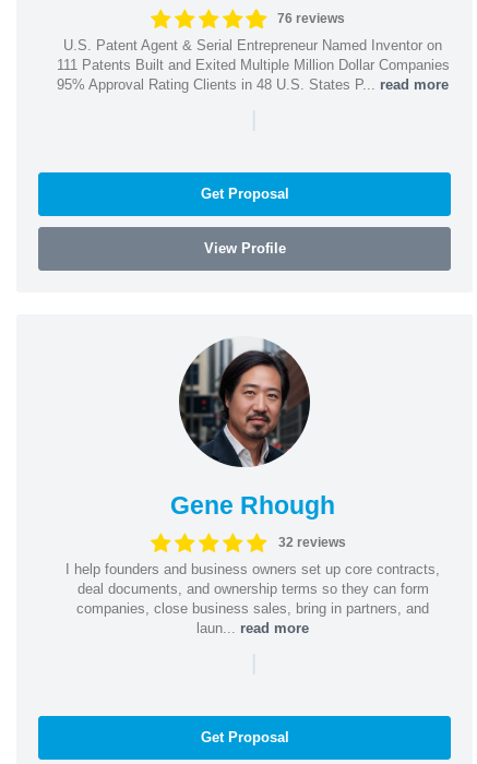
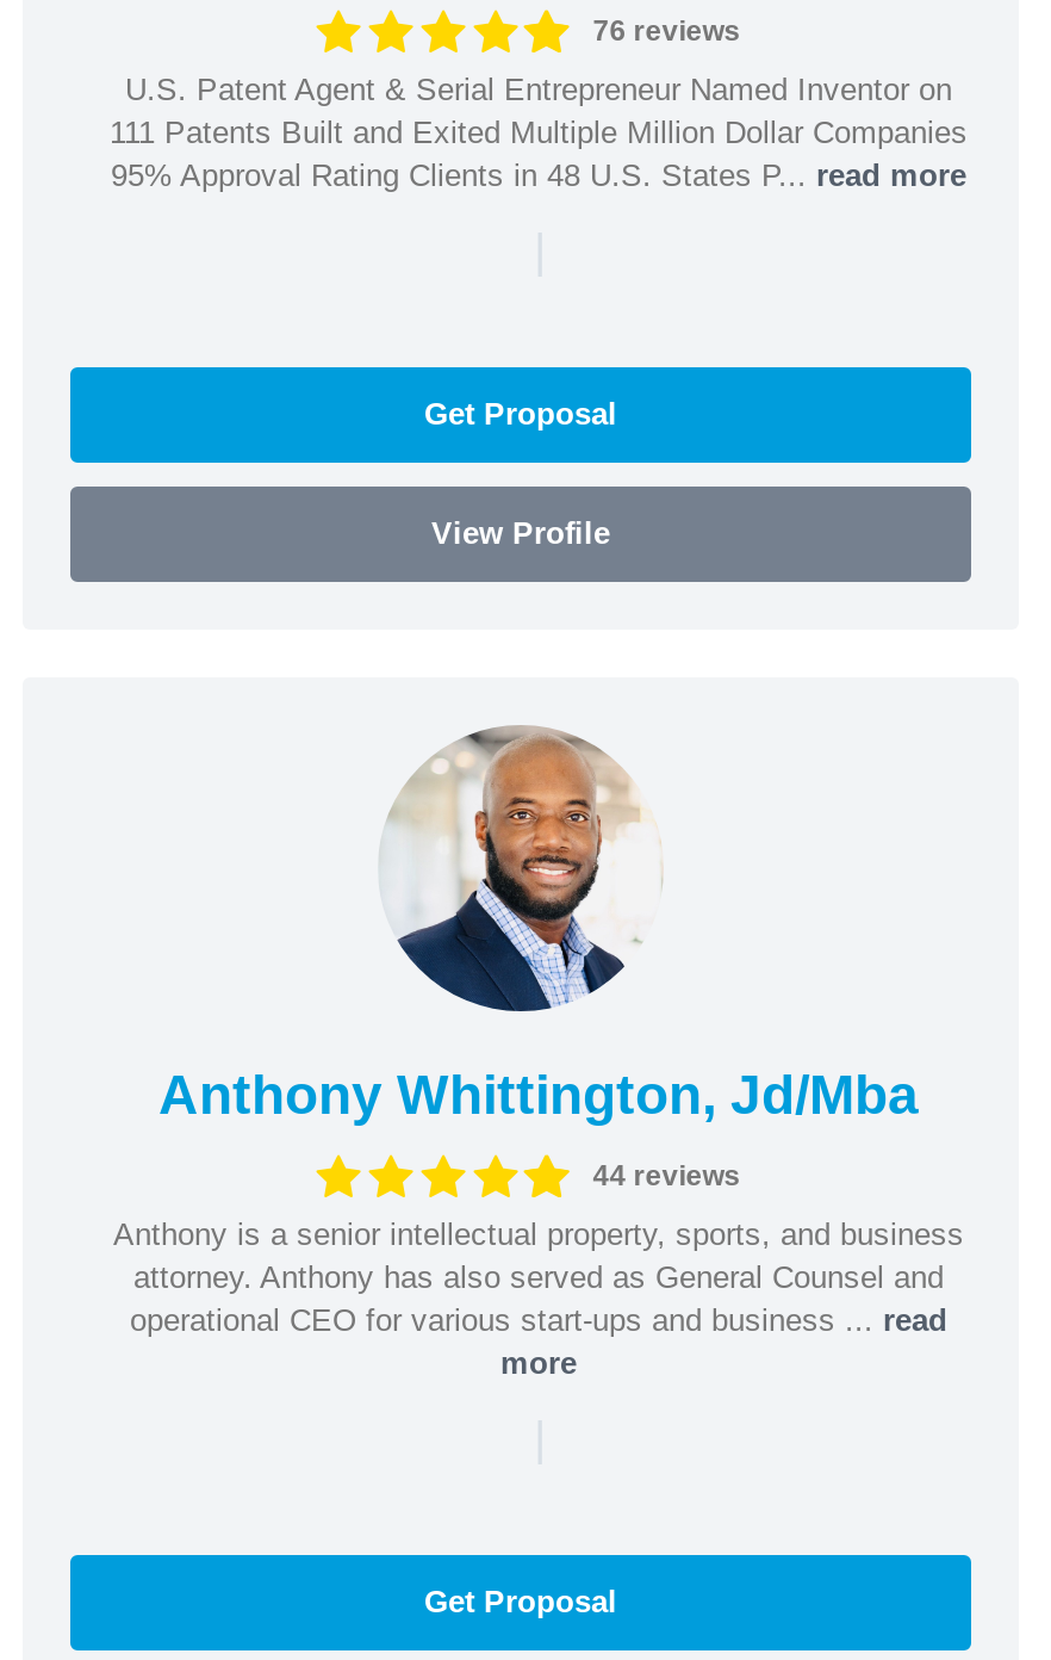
[170,337,335,519] [image] | Gene Rhough -> [158,725,919,1125] [image] | Anthony Whittington, Jd/Mba
[278,535,346,550] 32 reviews -> [593,1159,740,1193] 44 reviews
[65,561,440,636] I help founders and business owners set up core contracts, | deal documents, and ownership terms so they can form | companies, close business sales, bring in partners, and | laun... read more -> [113,1215,964,1380] Anthony is a senior intellectual property, sports, and business | attorney. Anthony has also served as General Counsel and | operational CEO for various start-ups and business ... read | more

